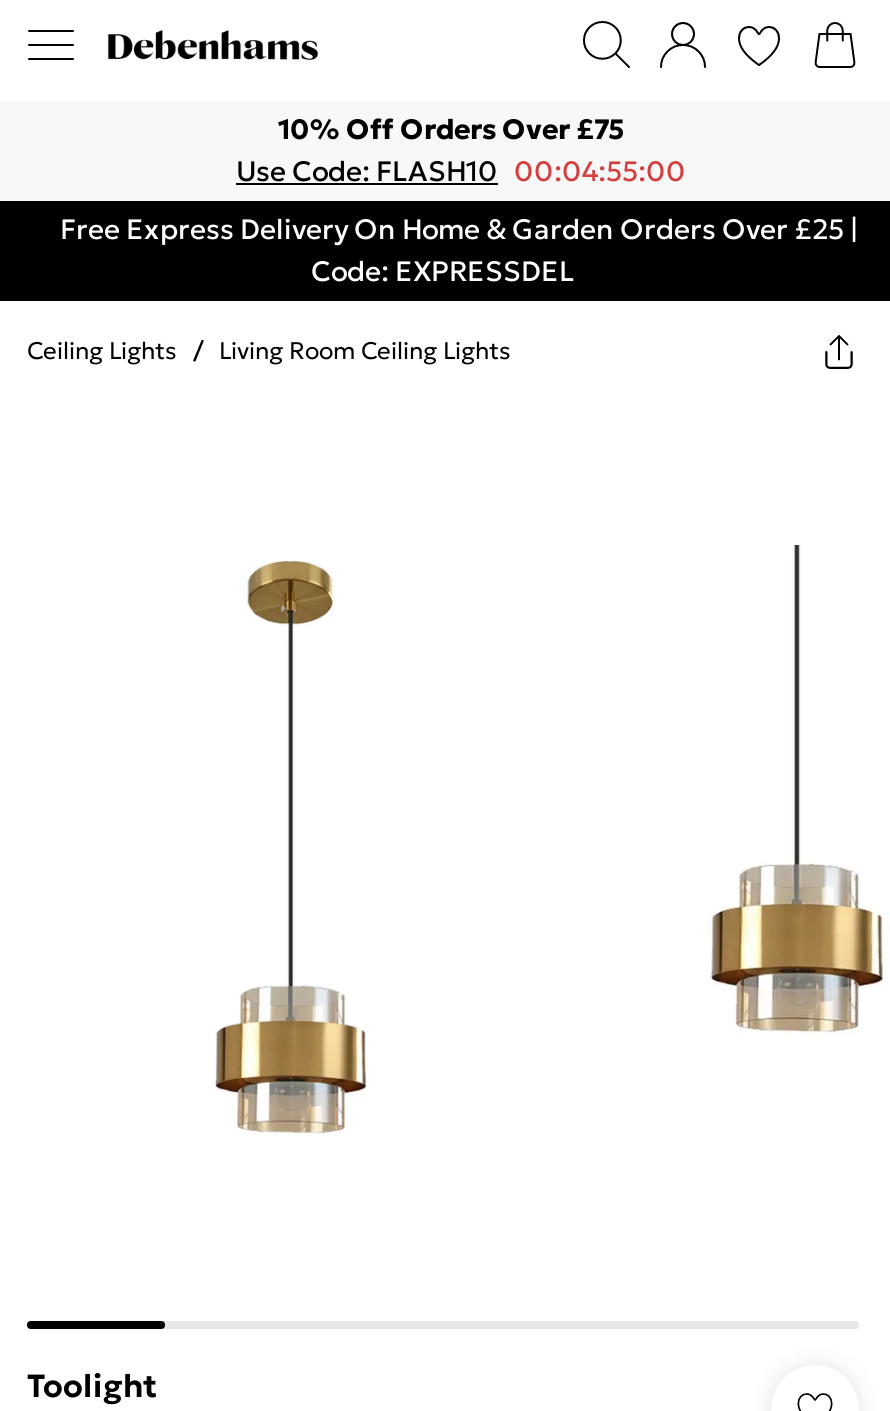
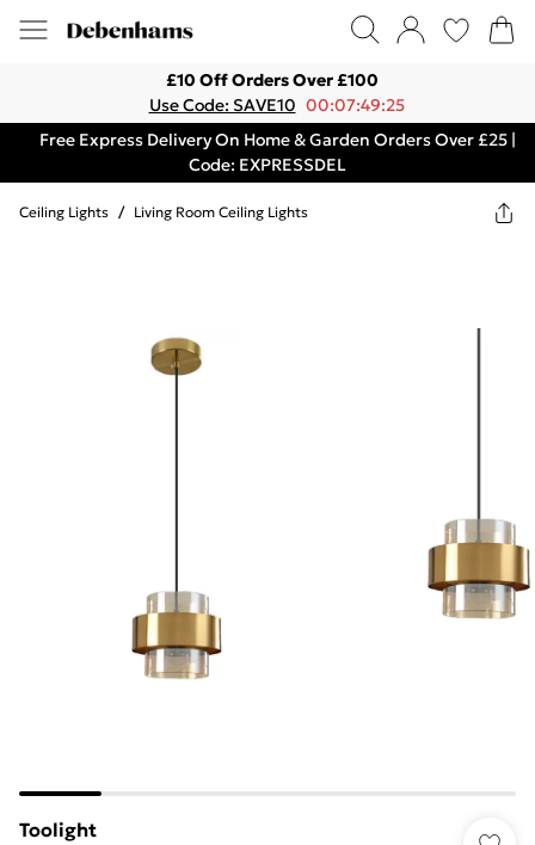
[278,111,624,147] 10% Off Orders Over £75 -> [166,69,379,91] £10 Off Orders Over £100
[236,153,686,189] Use Code: FLASH10 00:04:55:00 -> [149,94,405,116] Use Code: SAVE10 00:07:49:25

